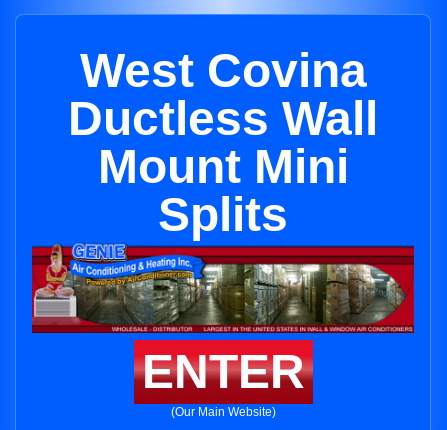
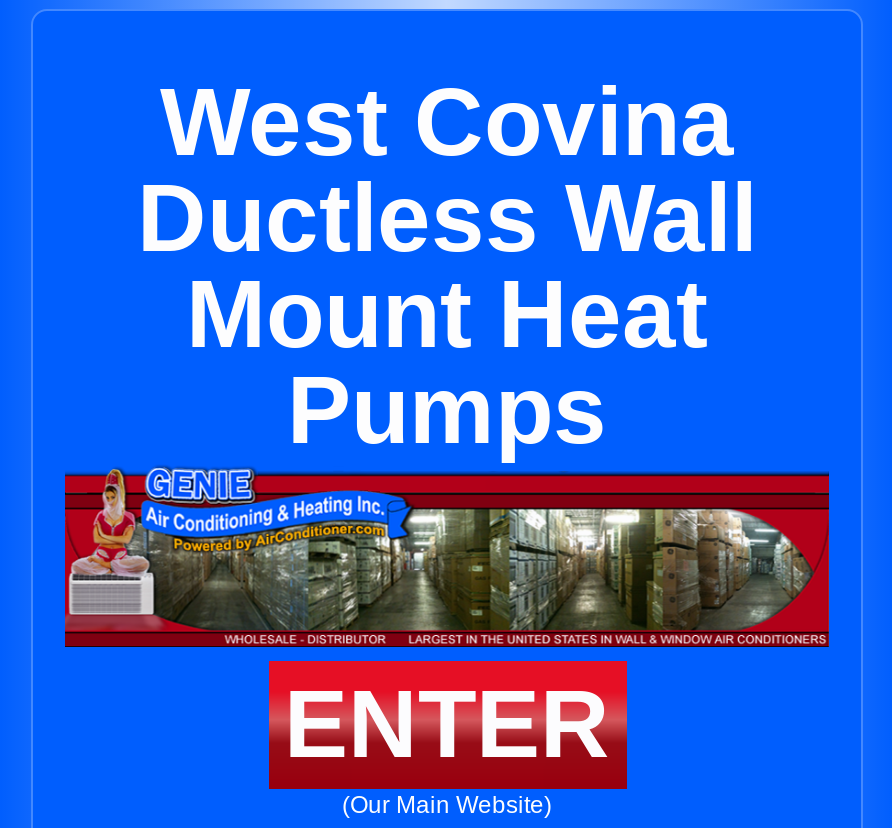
[97,140,348,241] Mount Mini | Splits -> [186,261,708,463] Mount Heat | Pumps

